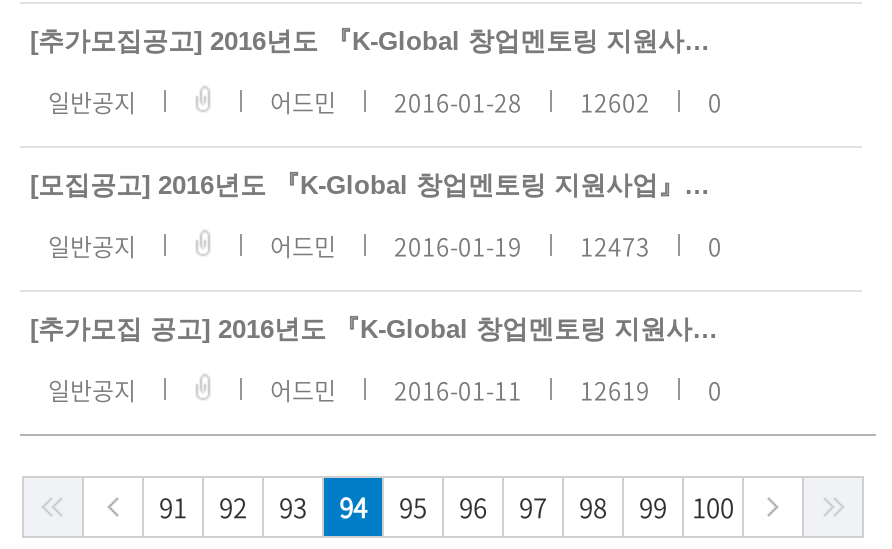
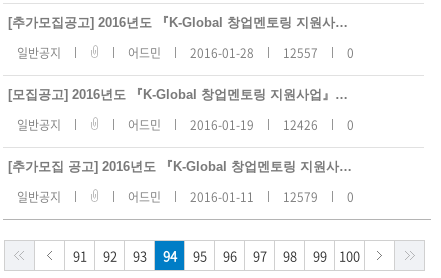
[270,84,722,120] 어드민 2016-01-28 12602 0 -> [128,44,354,62] 어드민 2016-01-28 12557 0
[270,228,722,264] 어드민 2016-01-19 12473 0 -> [128,116,354,134] 어드민 2016-01-19 12426 0
[270,372,722,408] 어드민 2016-01-11 12619 0 -> [128,188,354,206] 어드민 2016-01-11 12579 0

